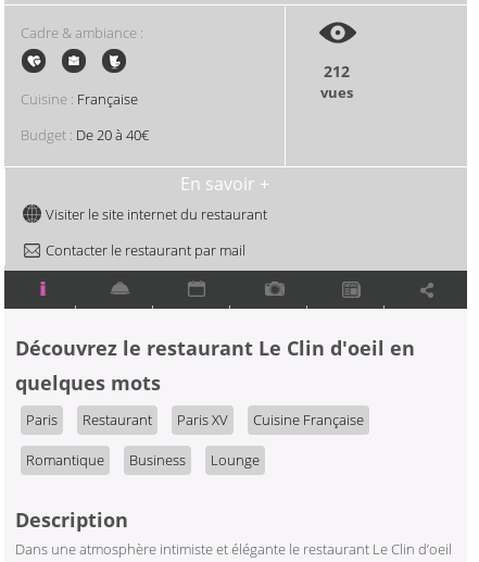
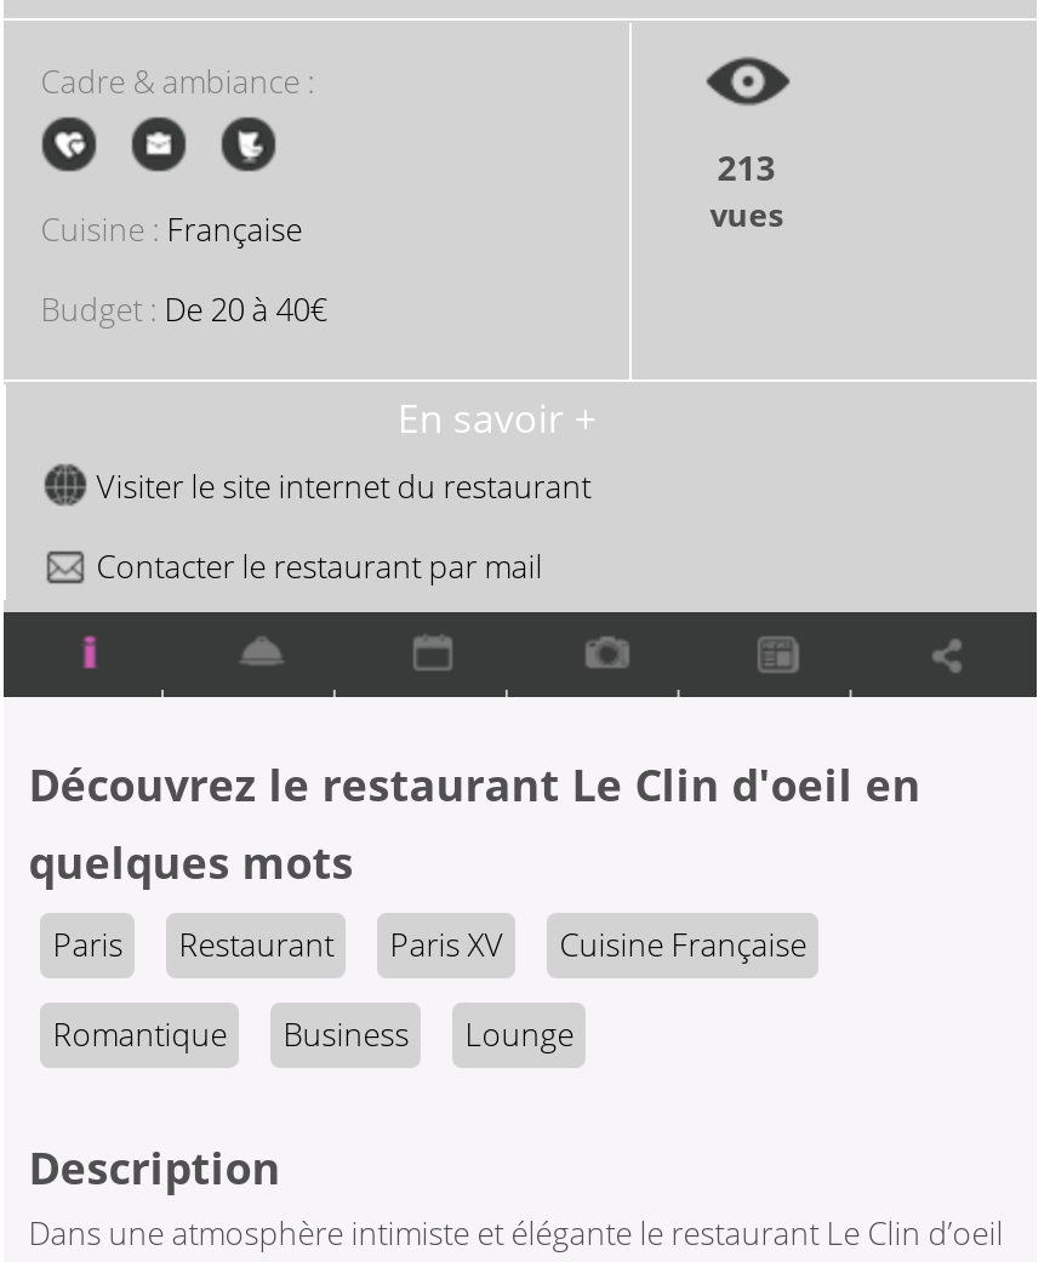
[324,61,350,82] 212 -> [717,144,775,190] 213

